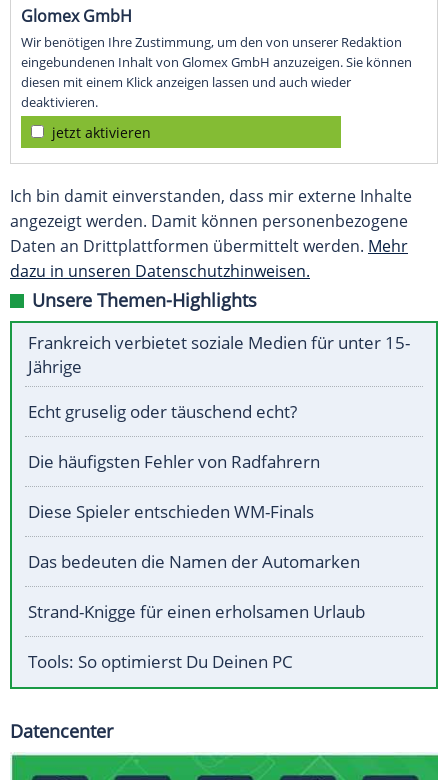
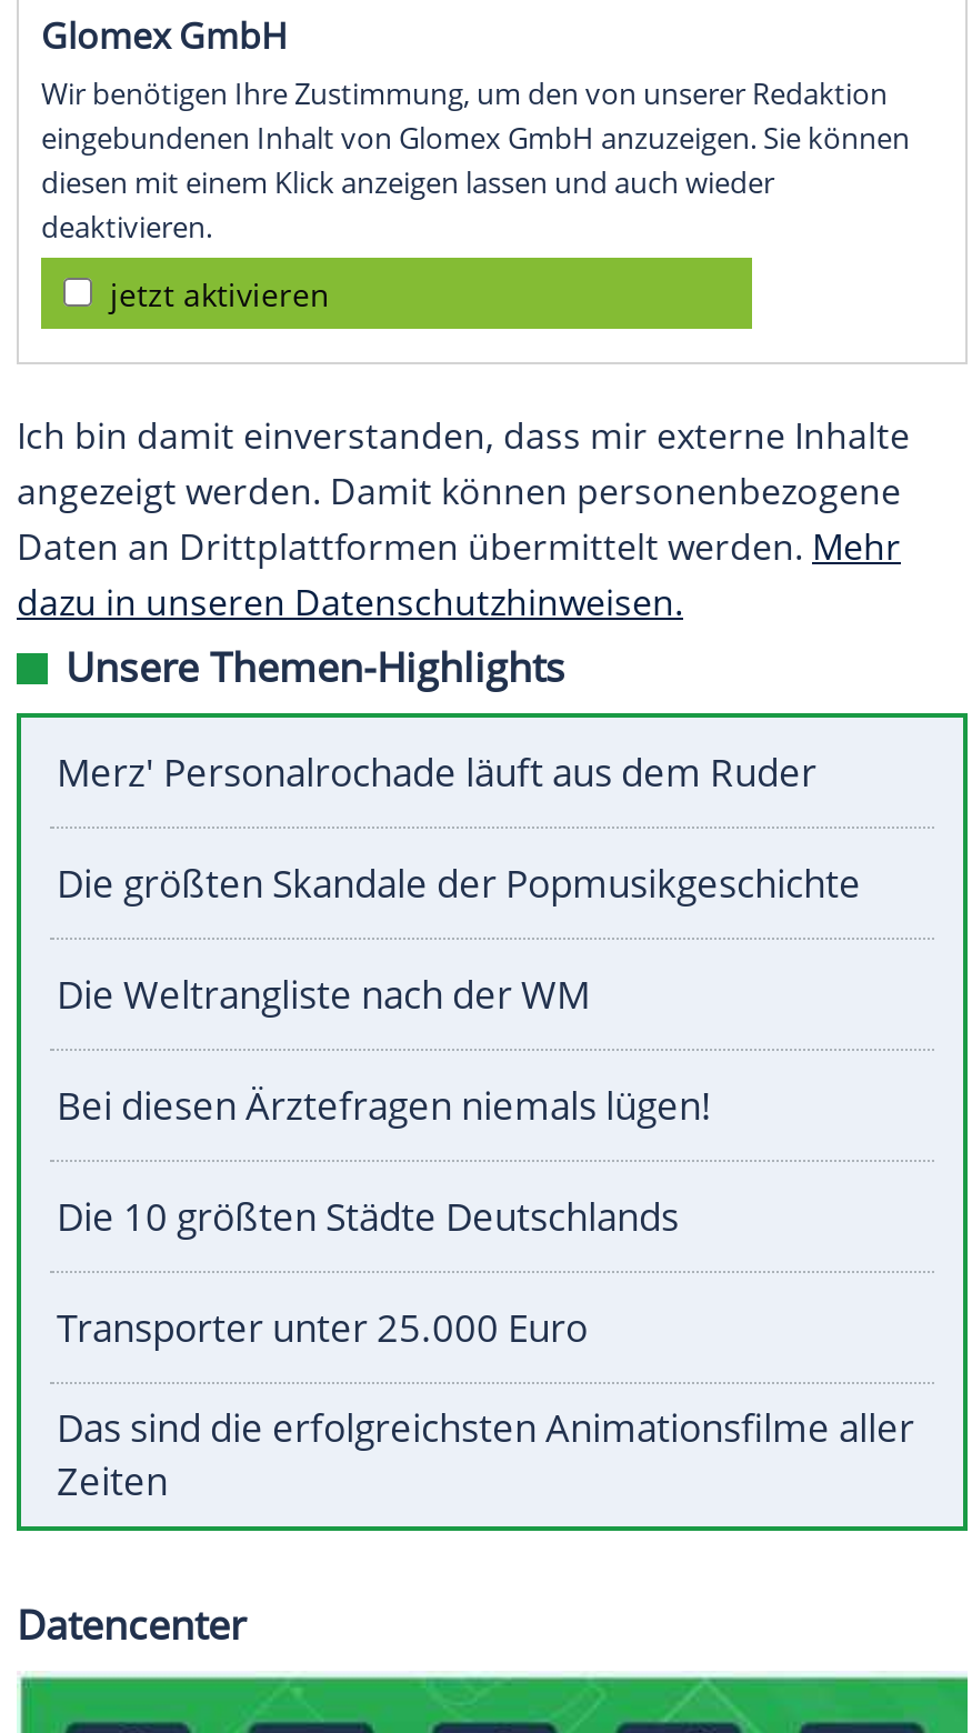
[28,331,410,378] Frankreich verbietet soziale Medien für unter 15- | Jährige -> [57,747,816,798] Merz' Personalrochade läuft aus dem Ruder
[28,400,297,423] Echt gruselig oder täuschend echt? -> [57,858,861,909] Die größten Skandale der Popmusikgeschichte
[28,450,320,473] Die häufigsten Fehler von Radfahrern -> [57,969,590,1020] Die Weltrangliste nach der WM
[28,500,314,523] Diese Spieler entschieden WM-Finals -> [57,1080,712,1132] Bei diesen Ärztefragen niemals lügen!
[28,550,360,573] Das bedeuten die Namen der Automarken -> [57,1192,679,1243] Die 10 größten Städte Deutschlands
[28,600,365,623] Strand-Knigge für einen erholsamen Urlaub -> [57,1303,588,1354] Transporter unter 25.000 Euro
[28,650,293,673] Tools: So optimierst Du Deinen PC -> [57,1403,914,1507] Das sind die erfolgreichsten Animationsfilme aller | Zeiten

